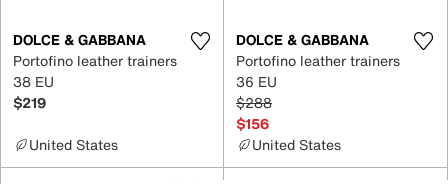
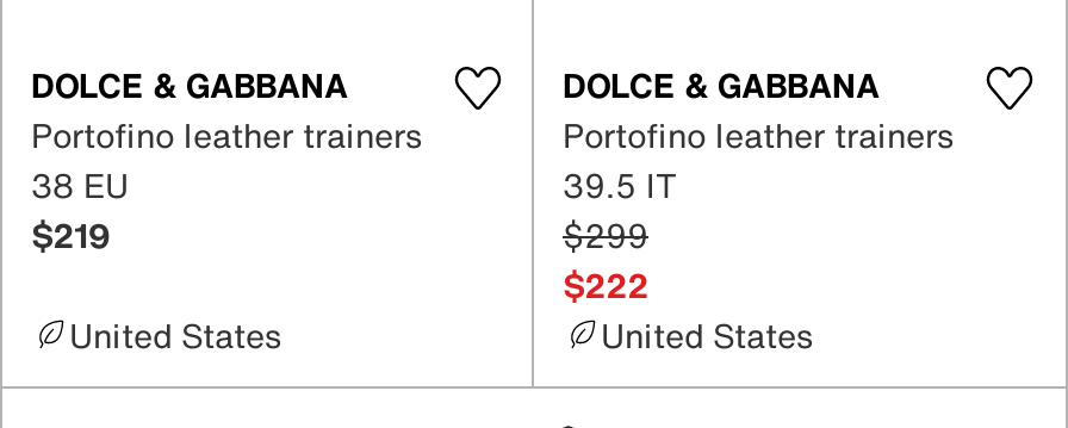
[236,71,281,134] 36 EU | $288 | $156 -> [563,159,687,309] 39.5 IT | $299 | $222

